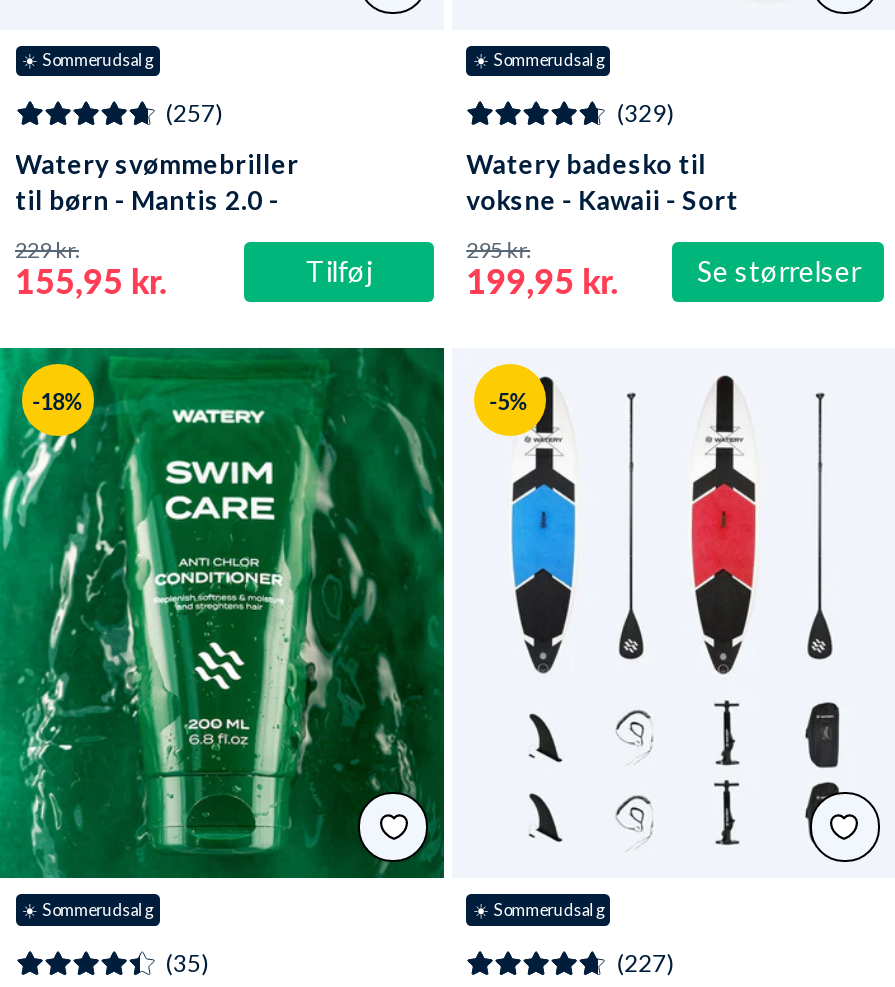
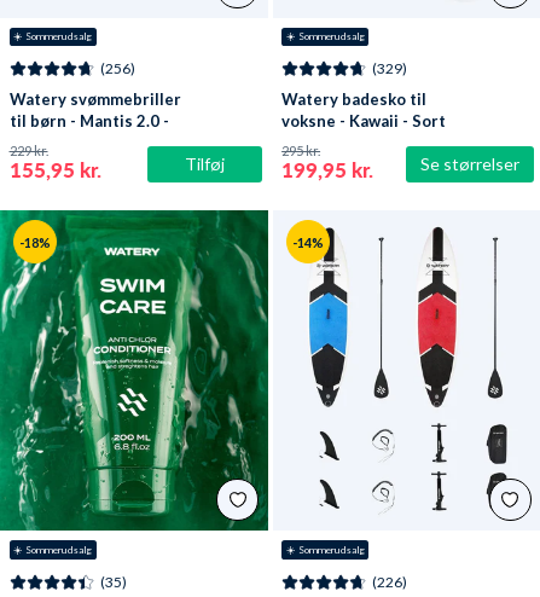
[165,98,223,128] (257) -> [100,59,135,77] (256)
[489,387,529,413] -5% -> [292,234,323,250] -14%
[616,948,674,978] (227) -> [372,573,407,591] (226)

